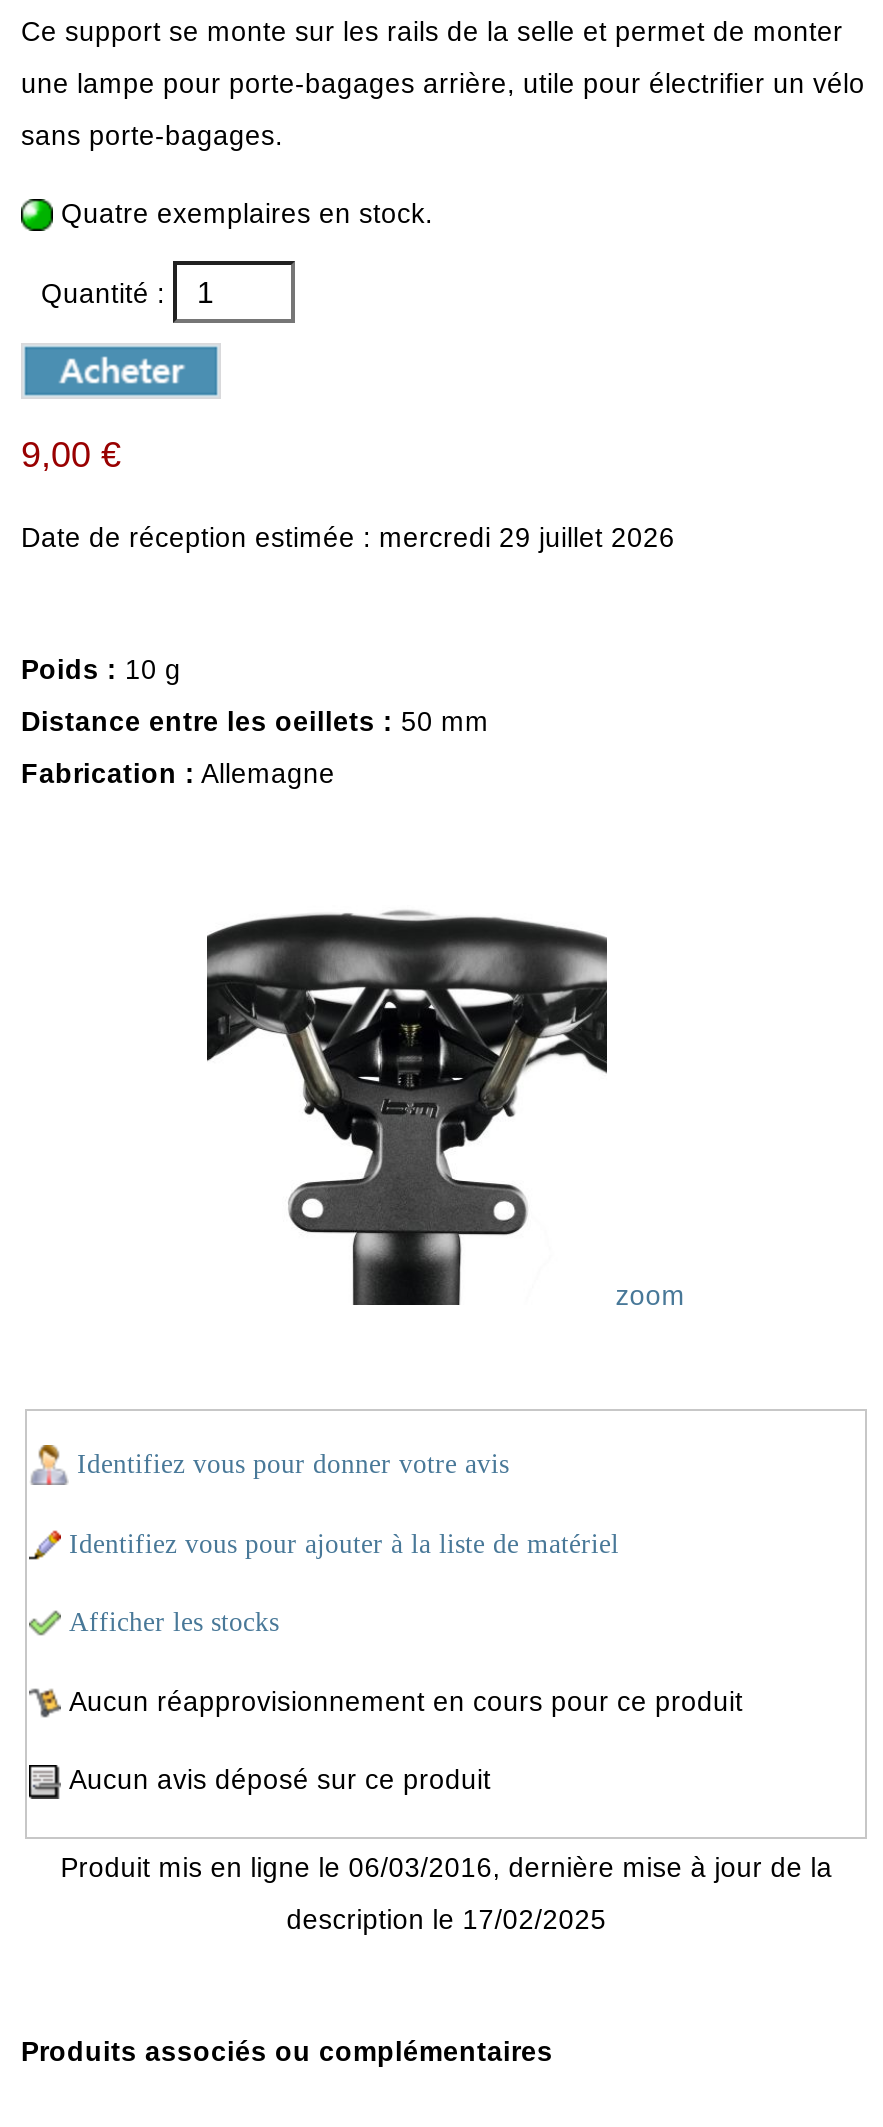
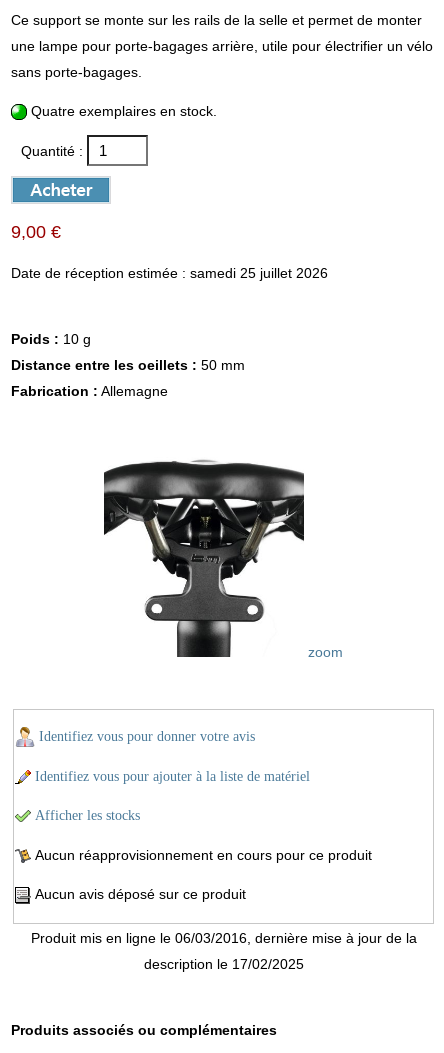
[21,522,675,552] Date de réception estimée : mercredi 29 juillet 2026 -> [11,265,328,280] Date de réception estimée : samedi 25 juillet 2026

